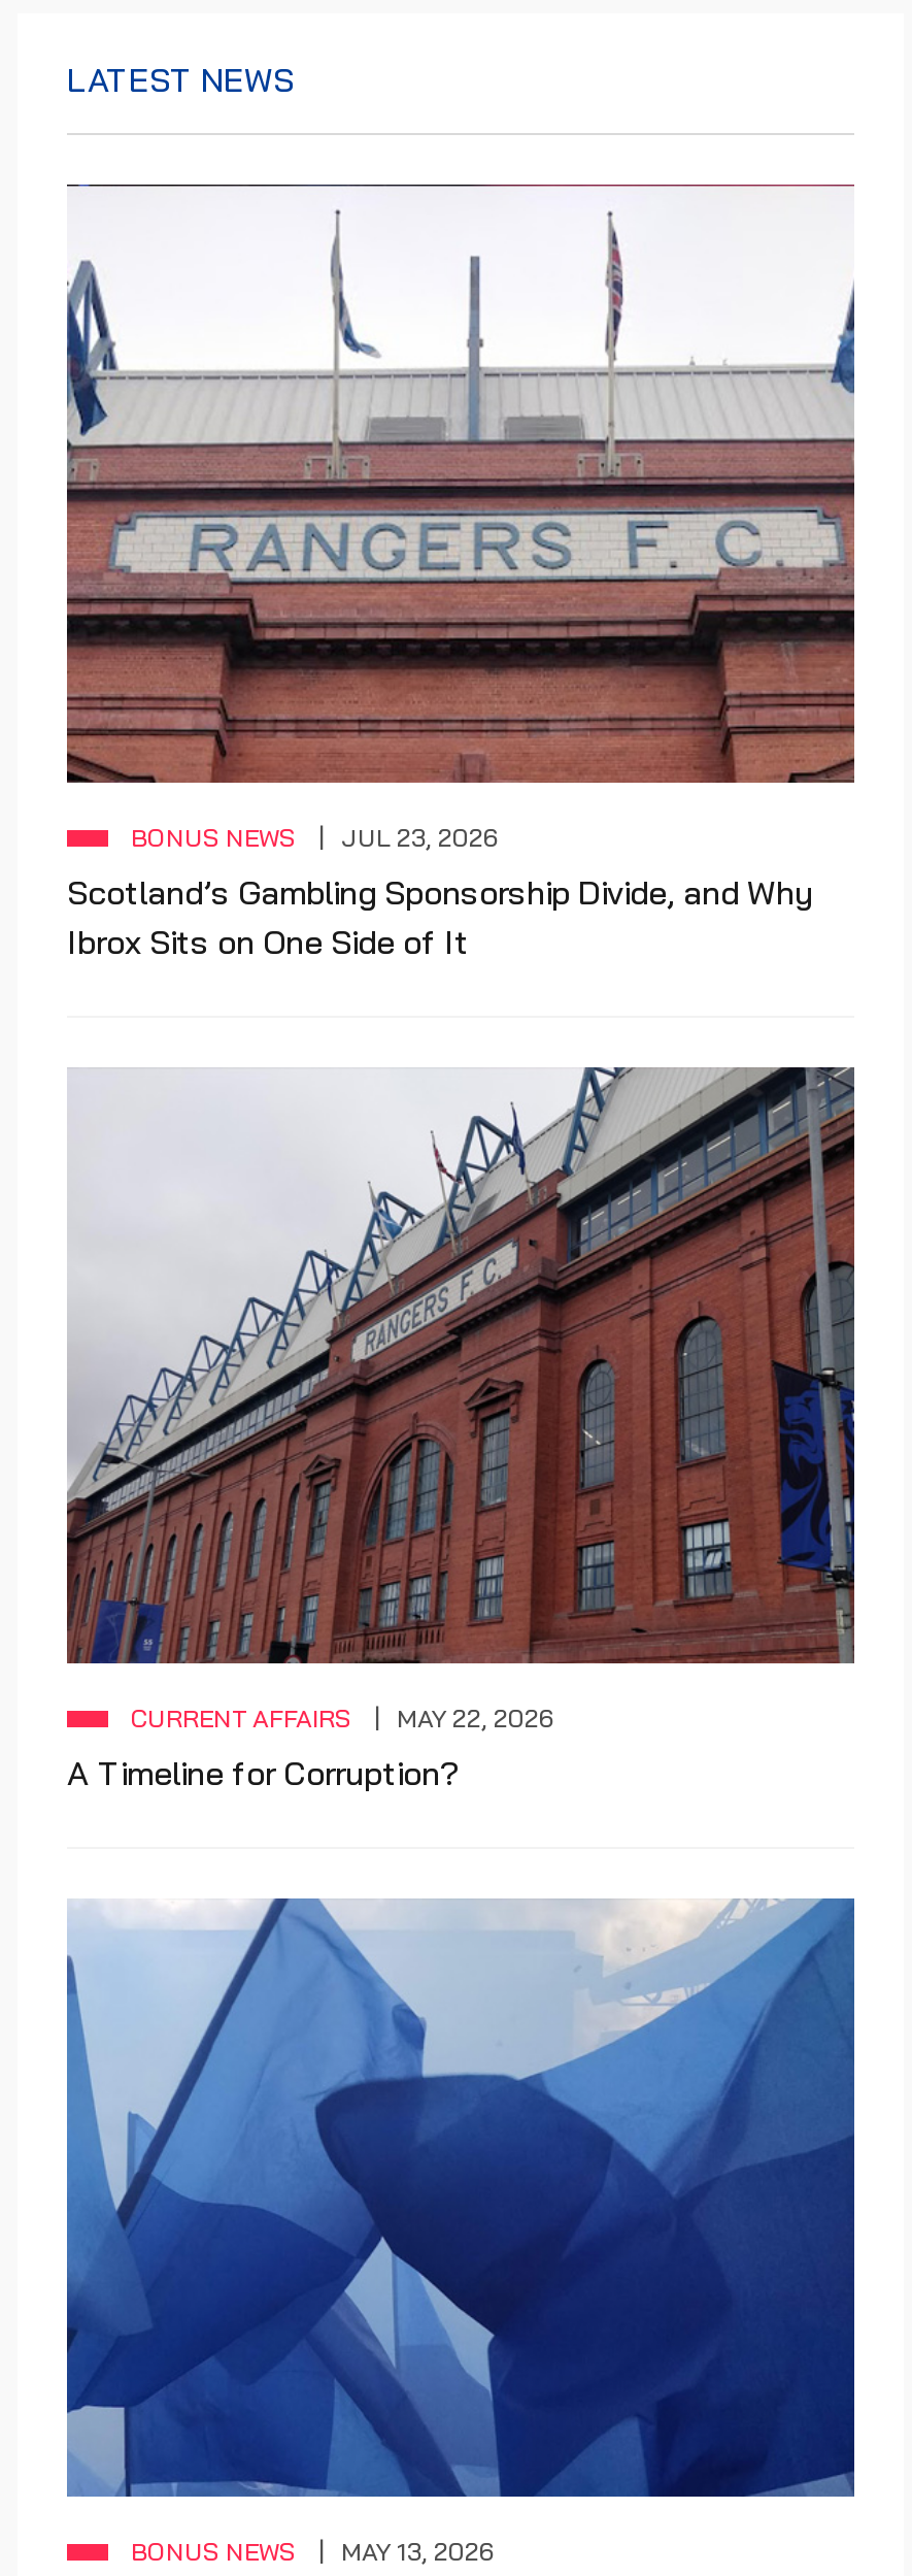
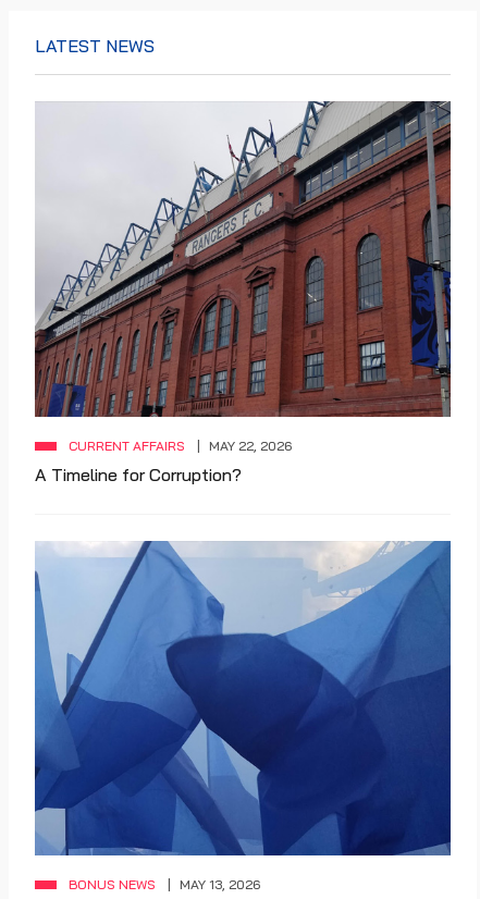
[65,209,856,961] [image] | BONUS NEWS | JUL 23, 2026 | Scotland’s Gambling Sponsorship Divide, and Why | Ibrox Sits on One Side of It -> none

